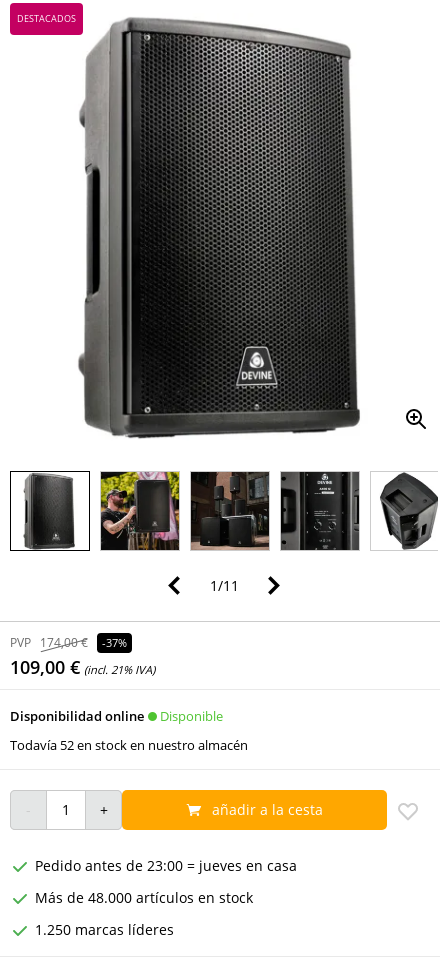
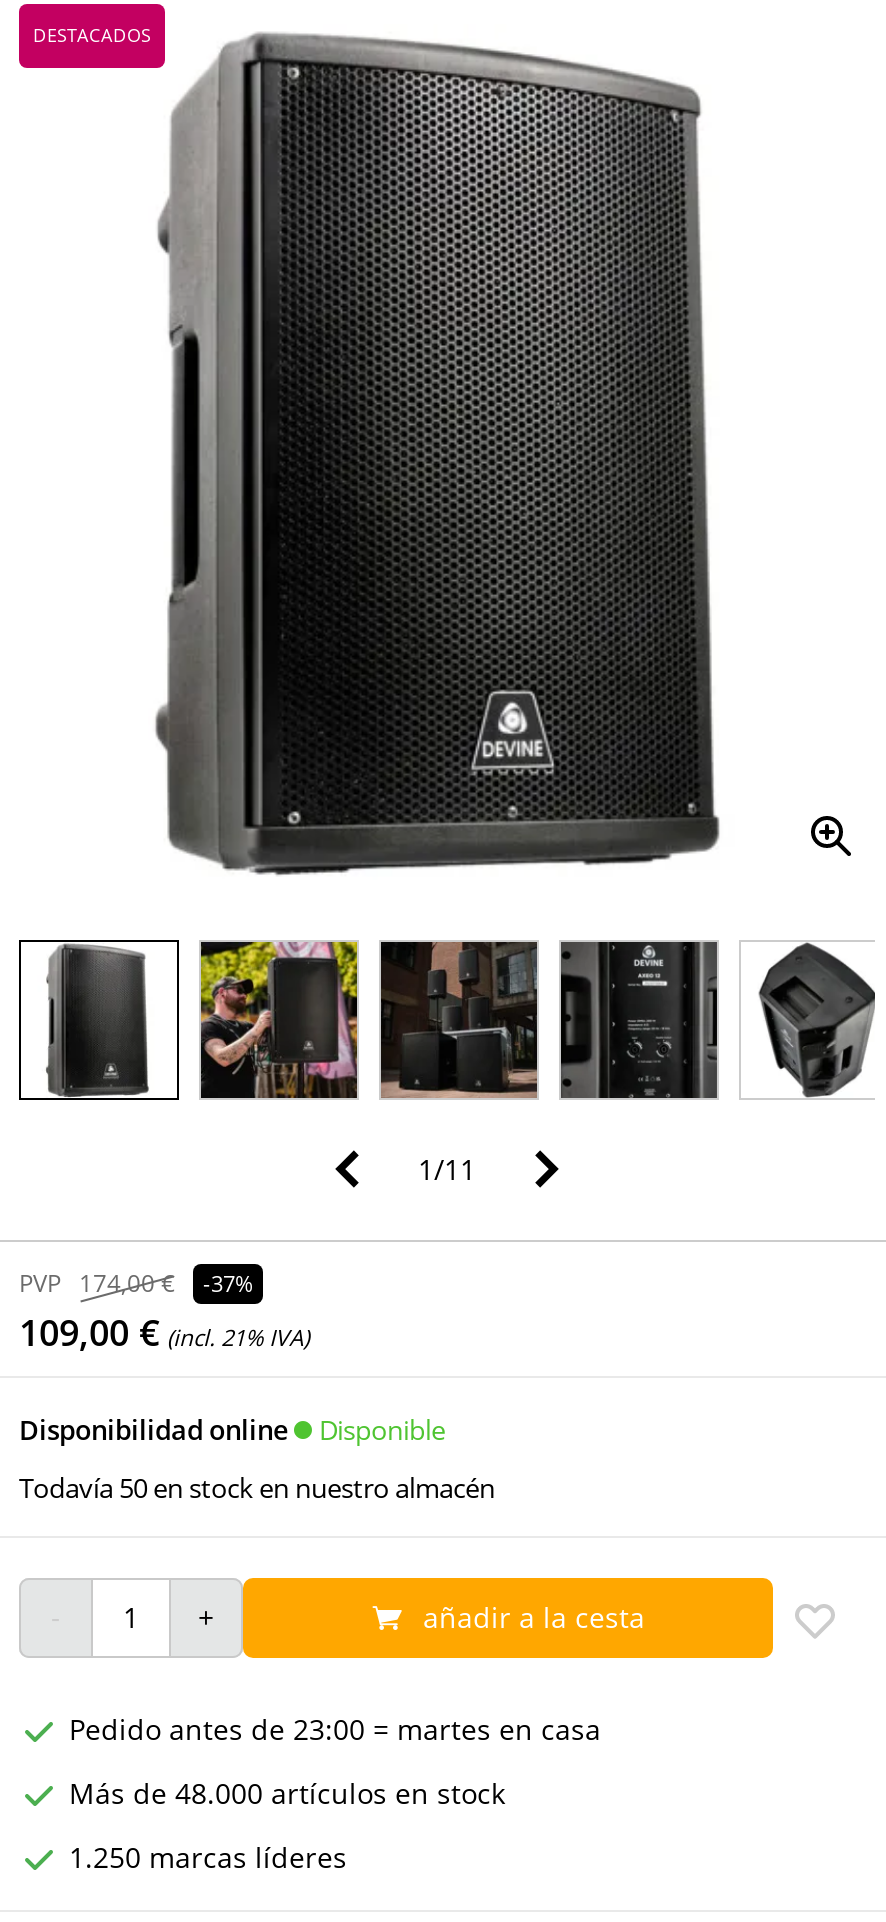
[10,736,248,754] Todavía 52 en stock en nuestro almacén -> [19,1469,495,1505] Todavía 50 en stock en nuestro almacén
[35,856,297,875] Pedido antes de 23:00 = jueves en casa -> [69,1709,601,1747] Pedido antes de 23:00 = martes en casa

